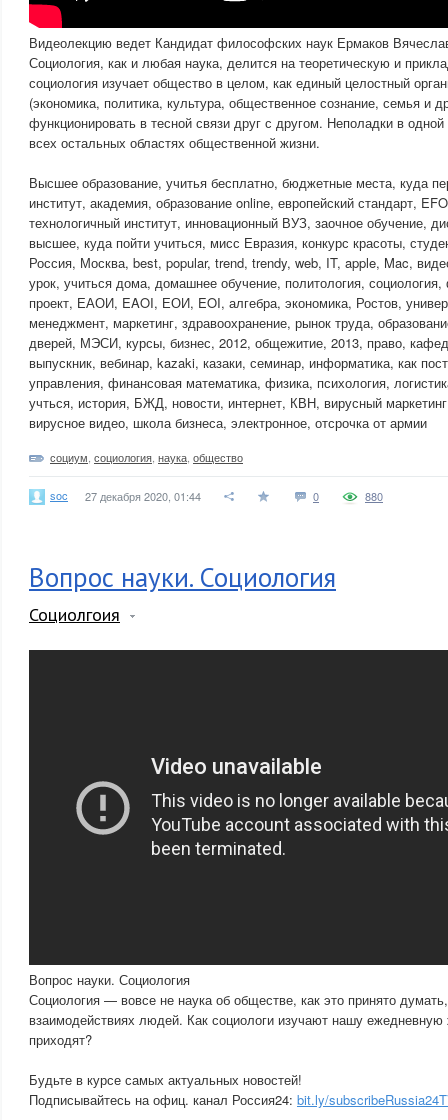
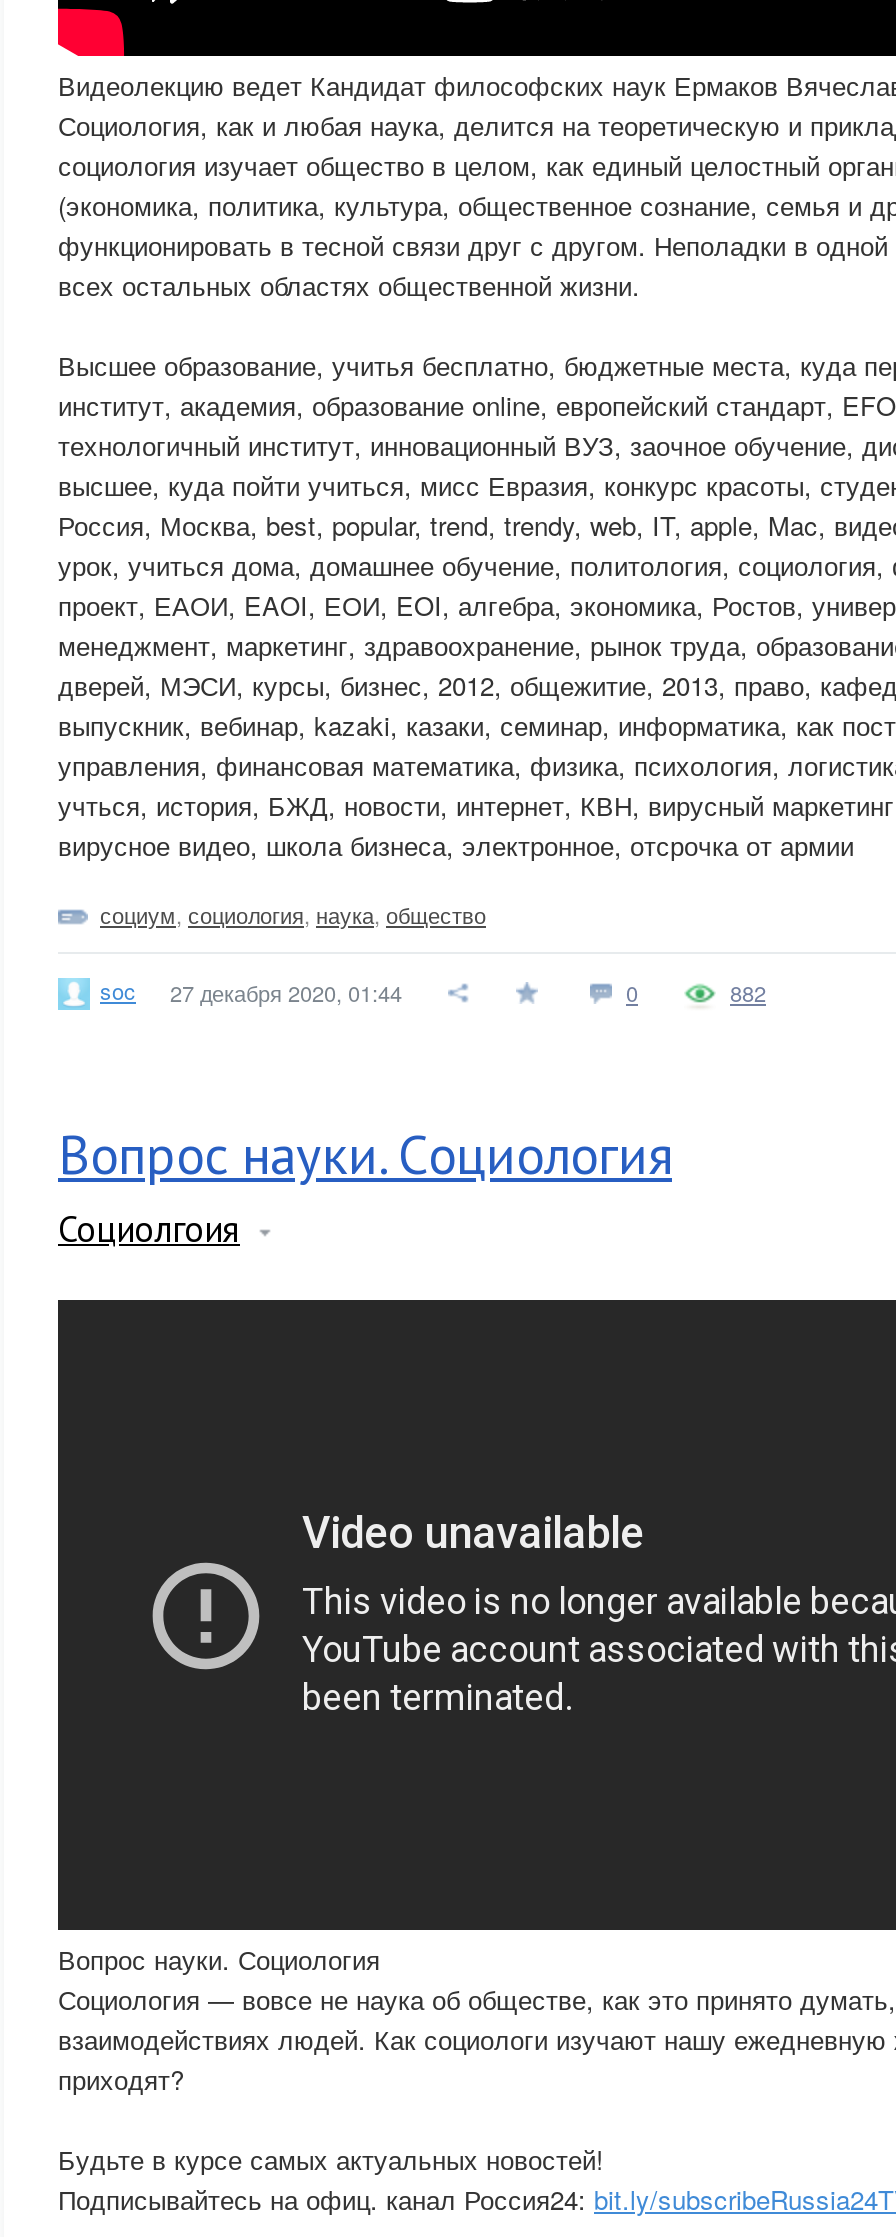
[365,488,383,504] 880 -> [730,976,766,1008] 882

